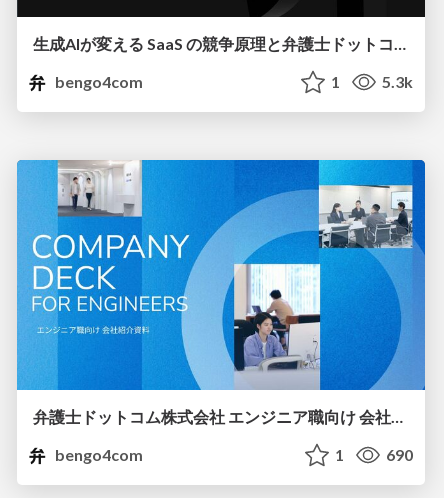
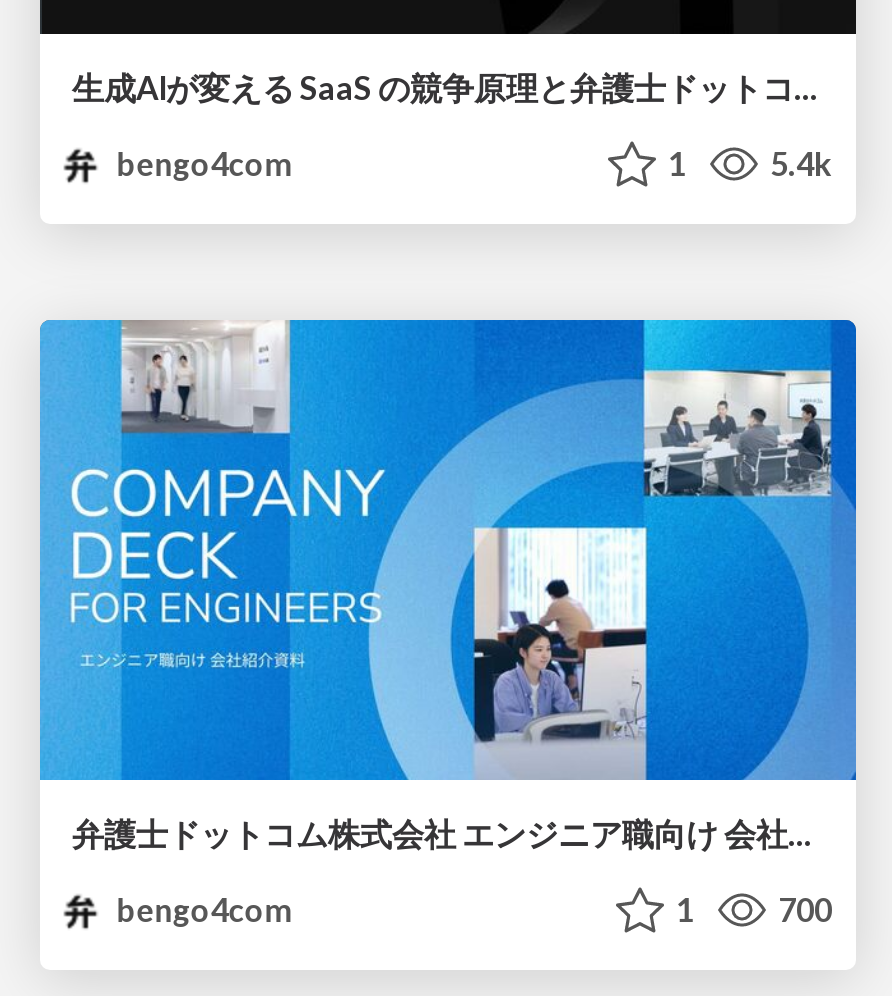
[379,72,413,91] 5.3k -> [764,144,832,182] 5.4k
[383,445,413,464] 690 -> [772,889,832,927] 700

